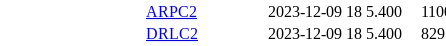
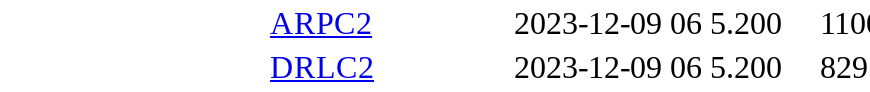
[268,3,402,20] 2023-12-09 18 5.400 -> [514,7,782,41] 2023-12-09 06 5.200
[268,25,402,42] 2023-12-09 18 5.400 -> [514,51,782,85] 2023-12-09 06 5.200

